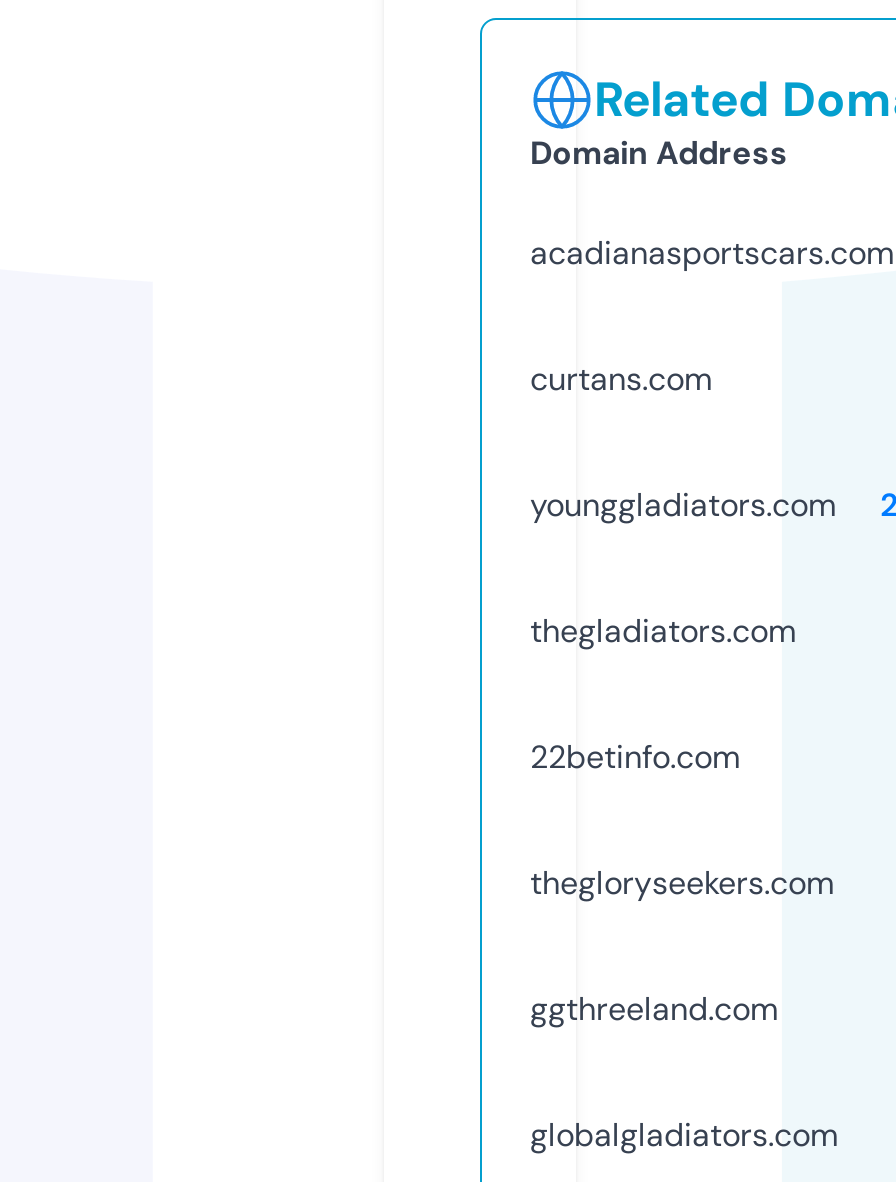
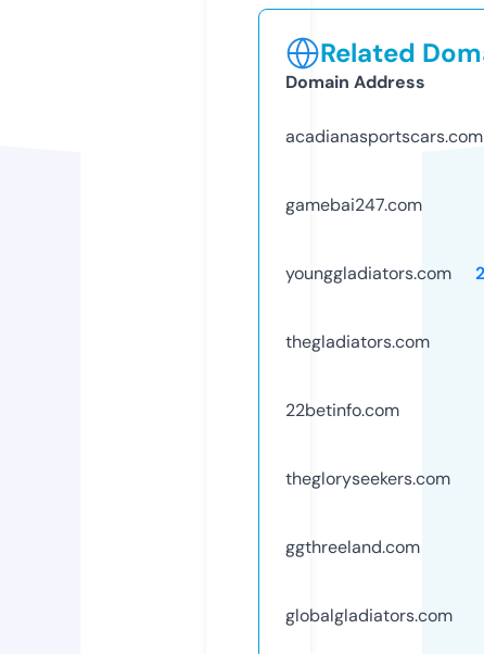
[530,358,712,400] curtans.com -> [285,193,422,216] gamebai247.com

